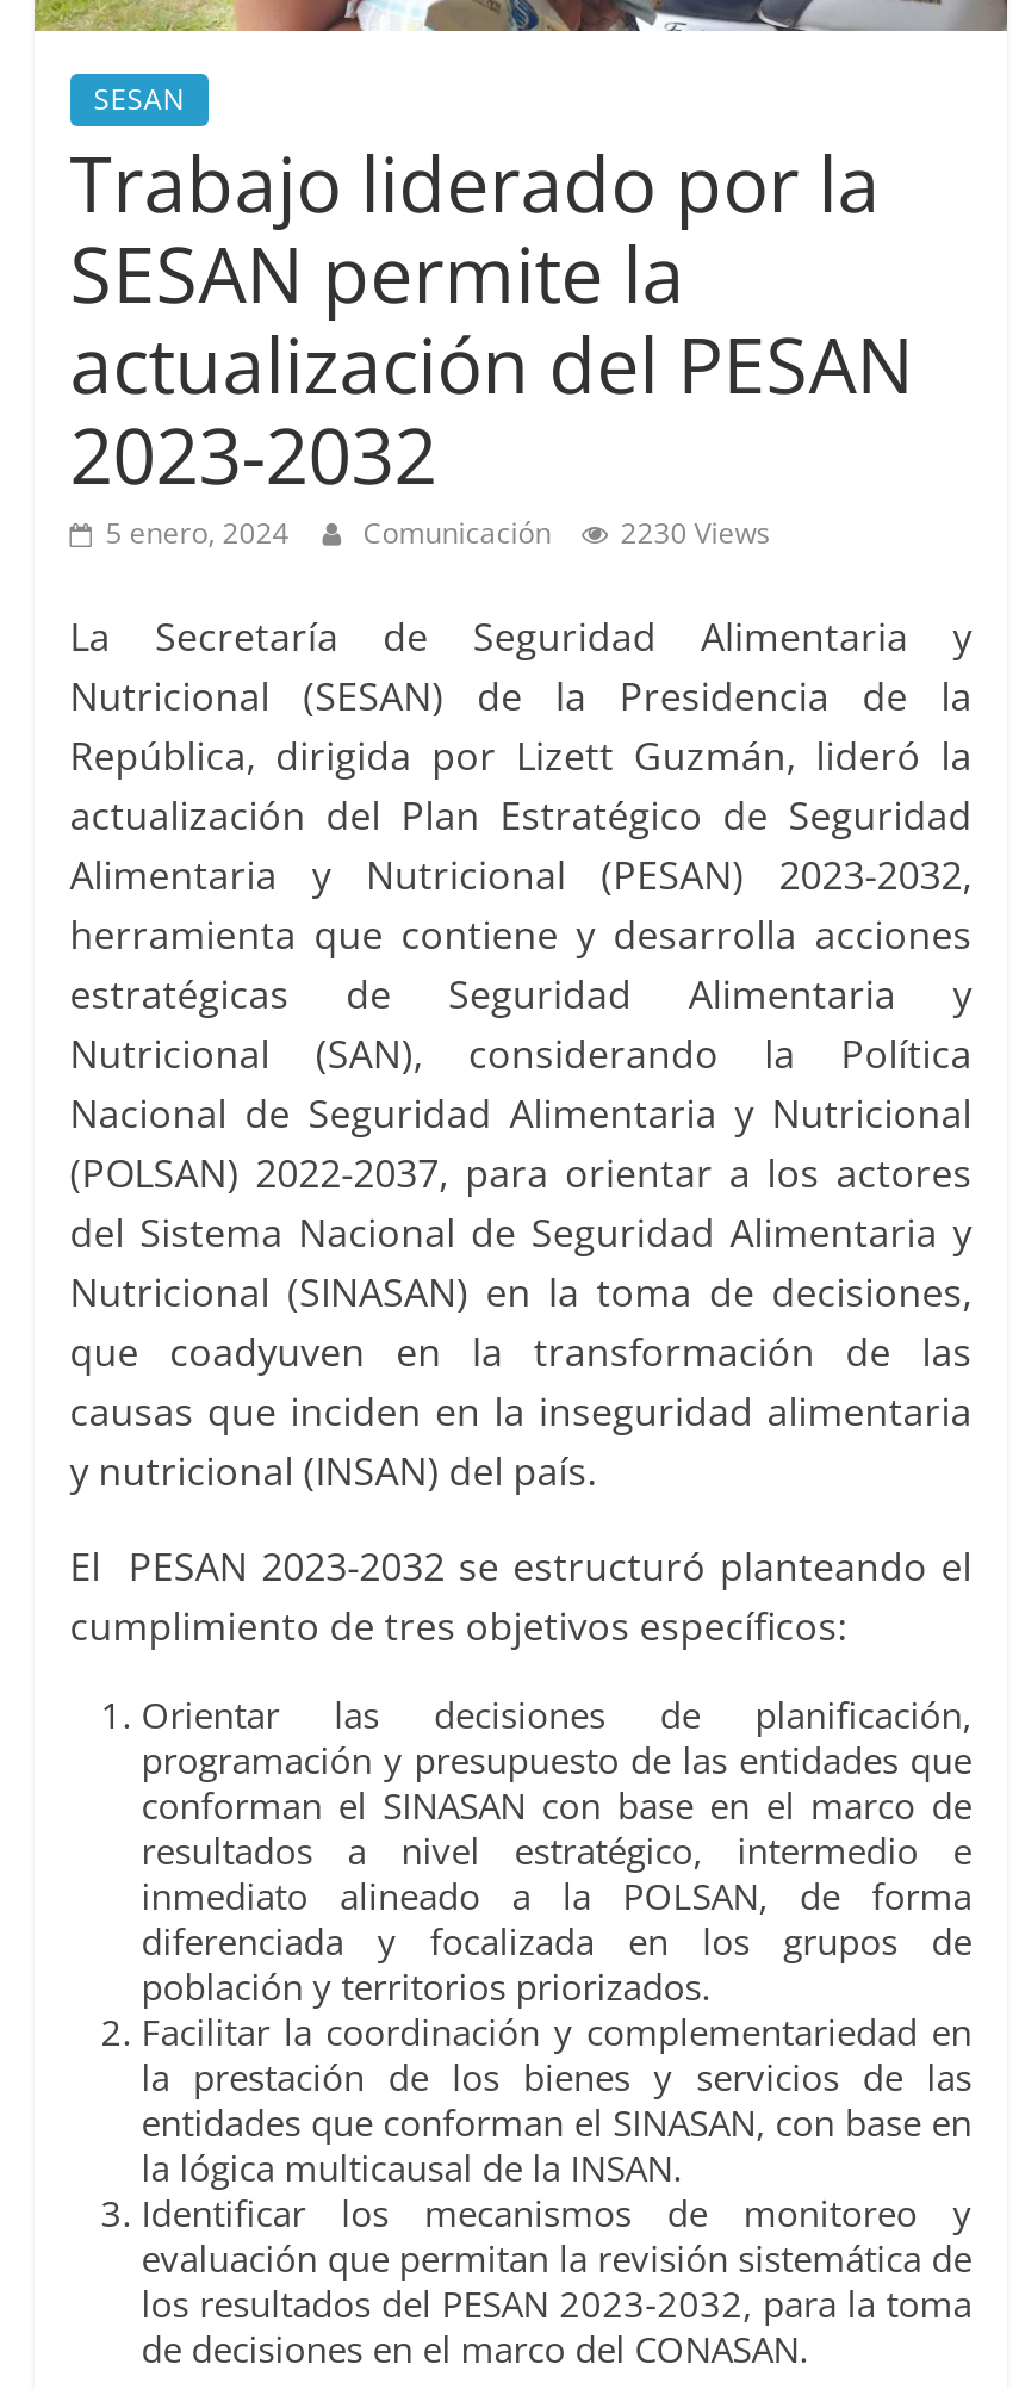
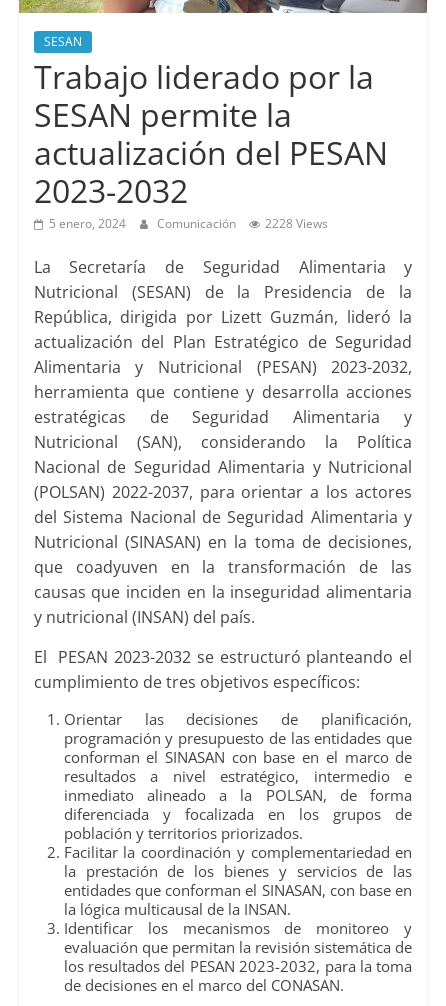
[106,512,771,553] 5 enero, 2024 Comunicación 2230 Views -> [49,215,328,232] 5 enero, 2024 Comunicación 2228 Views

